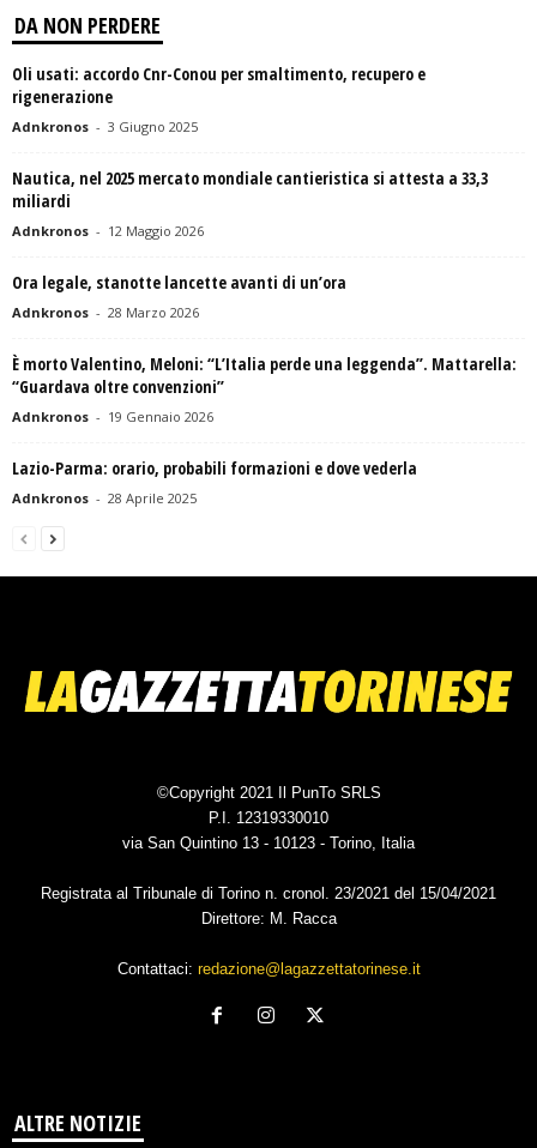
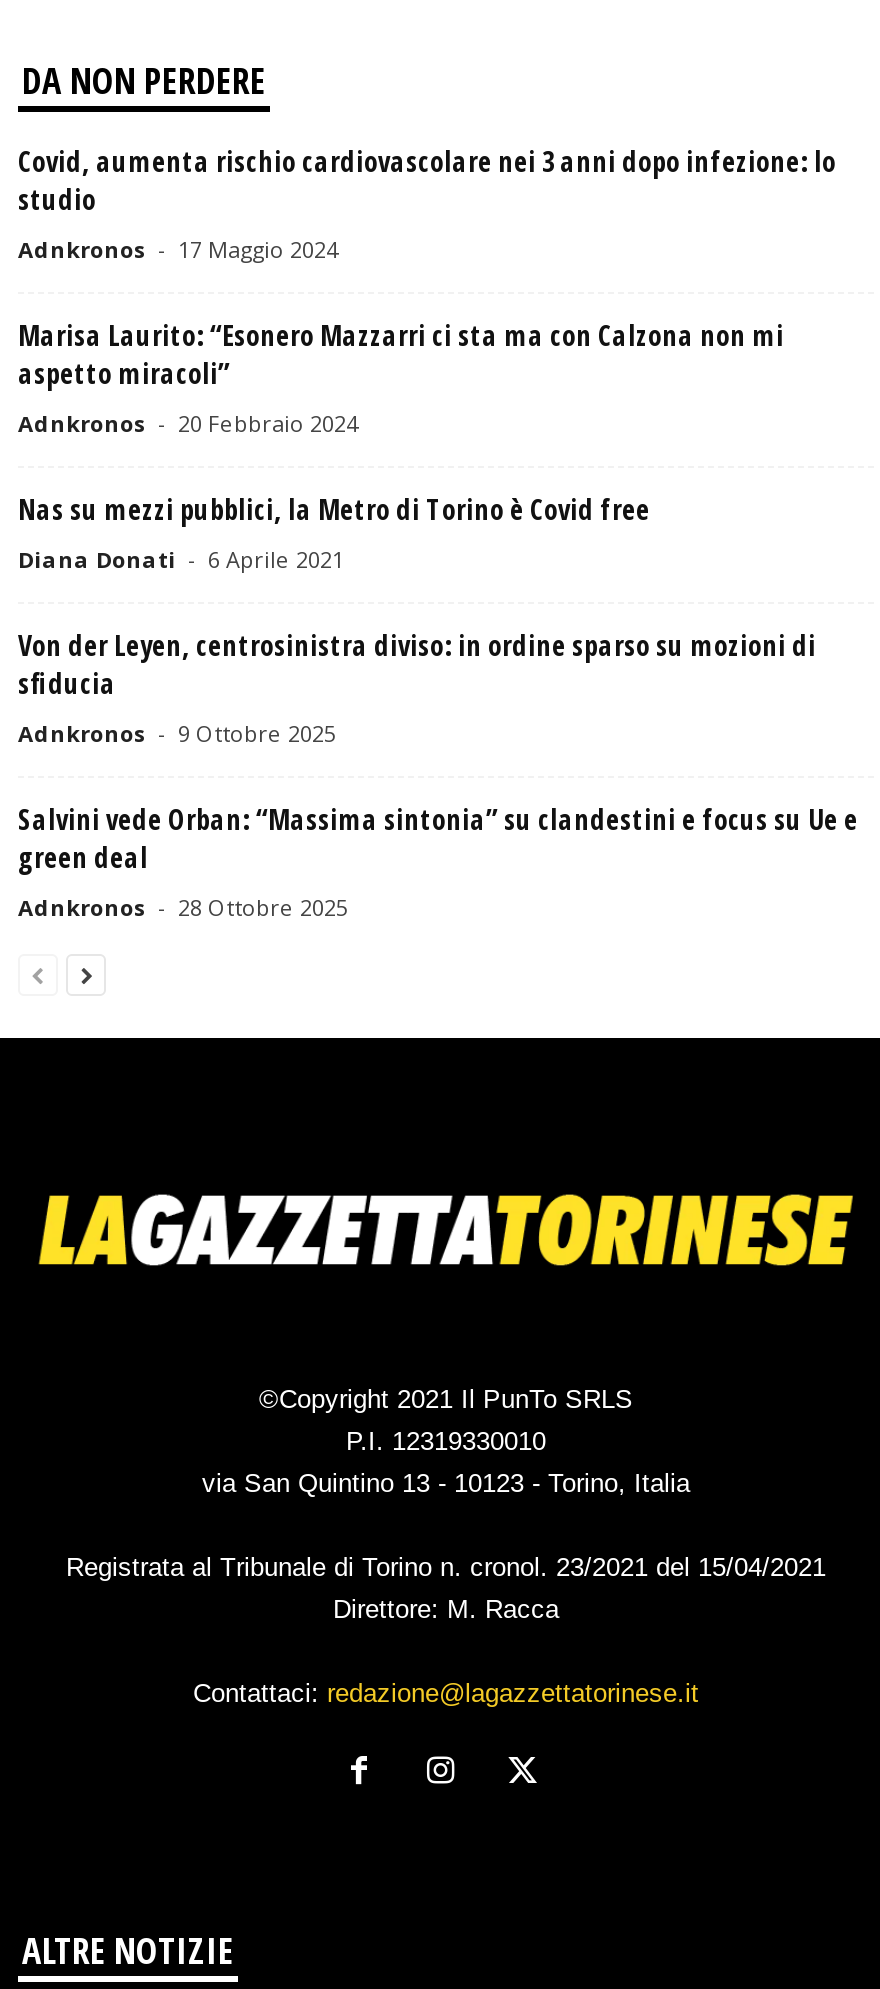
[12,62,426,135] Oli usati: accordo Cnr-Conou per smaltimento, recupero e | rigenerazione | Adnkronos - 3 Giugno 2025 -> [18,141,836,263] Covid, aumenta rischio cardiovascolare nei 3 anni dopo infezione: lo | studio | Adnkronos - 17 Maggio 2024
[12,166,488,239] Nautica, nel 2025 mercato mondiale cantieristica si attesta a 33,3 | miliardi | Adnkronos - 12 Maggio 2026 -> [18,315,784,437] Marisa Laurito: “Esonero Mazzarri ci sta ma con Calzona non mi | aspetto miracoli” | Adnkronos - 20 Febbraio 2024
[12,270,346,321] Ora legale, stanotte lancette avanti di un’ora | Adnkronos - 28 Marzo 2026 -> [18,489,650,573] Nas su mezzi pubblici, la Metro di Torino è Covid free | Diana Donati - 6 Aprile 2021
[12,352,517,425] È morto Valentino, Meloni: “L’Italia perde una leggenda”. Mattarella: | “Guardava oltre convenzioni” | Adnkronos - 19 Gennaio 2026 -> [18,625,816,747] Von der Leyen, centrosinistra diviso: in ordine sparso su mozioni di | sfiducia | Adnkronos - 9 Ottobre 2025
[12,456,417,507] Lazio-Parma: orario, probabili formazioni e dove vederla | Adnkronos - 28 Aprile 2025 -> [18,799,858,921] Salvini vede Orban: “Massima sintonia” su clandestini e focus su Ue e | green deal | Adnkronos - 28 Ottobre 2025

